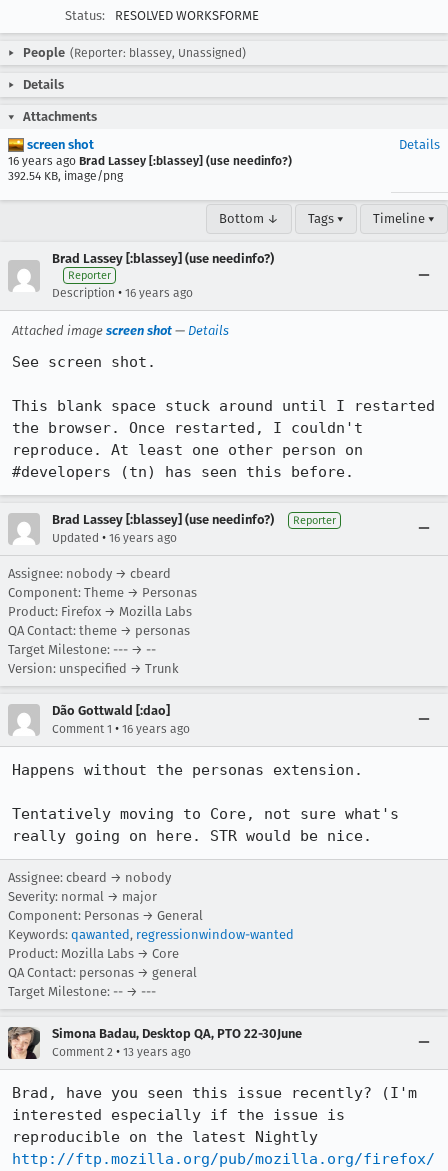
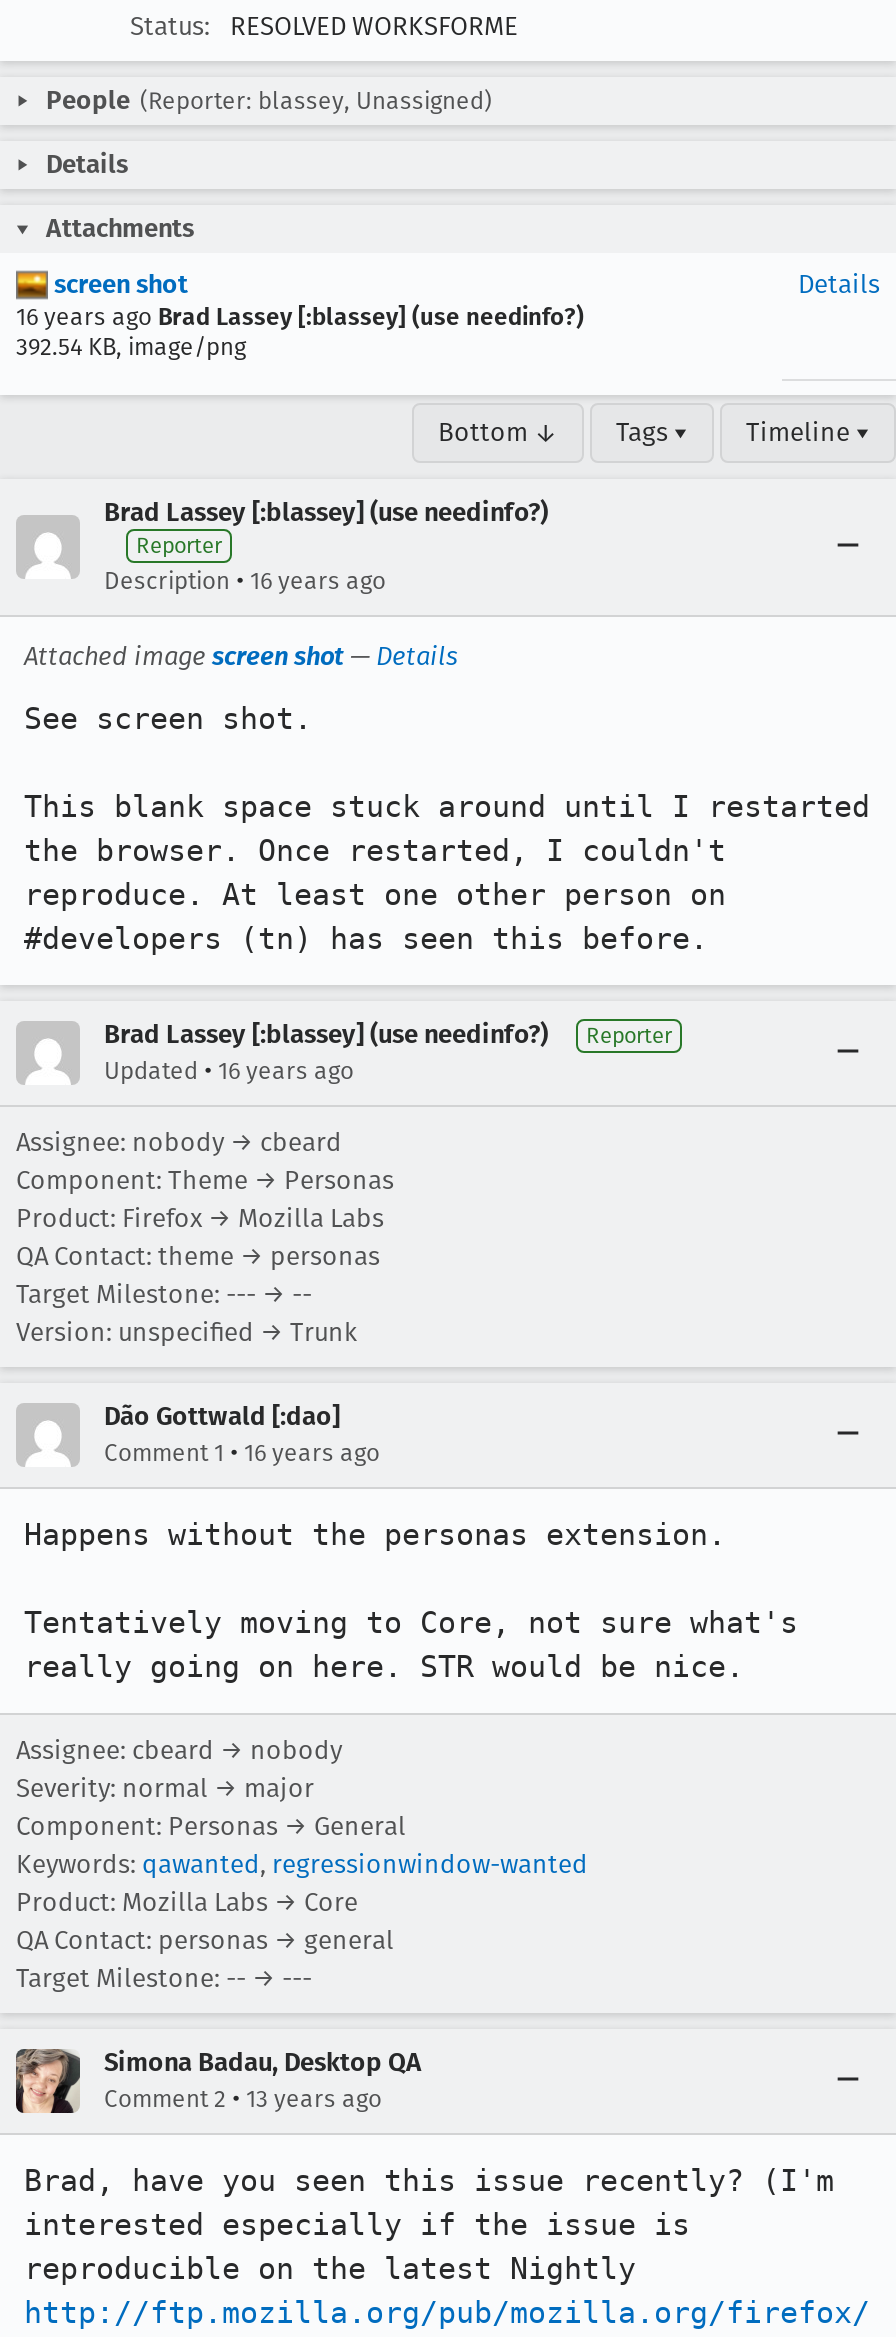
[52,1026,302,1041] Simona Badau, Desktop QA, PTO 22-30June -> [104,2047,422,2077] Simona Badau, Desktop QA

